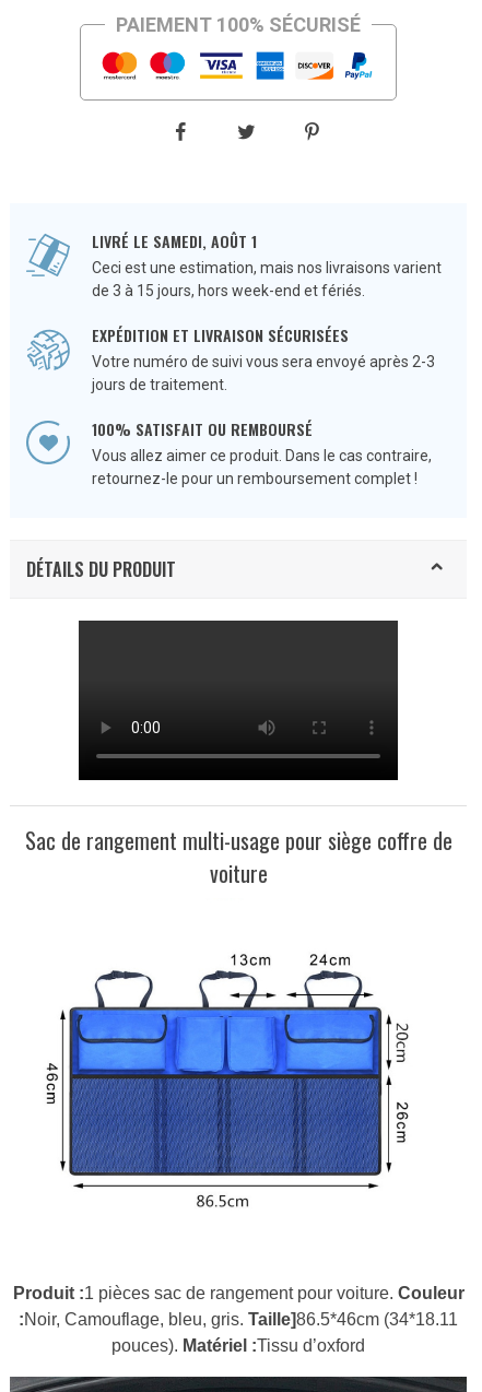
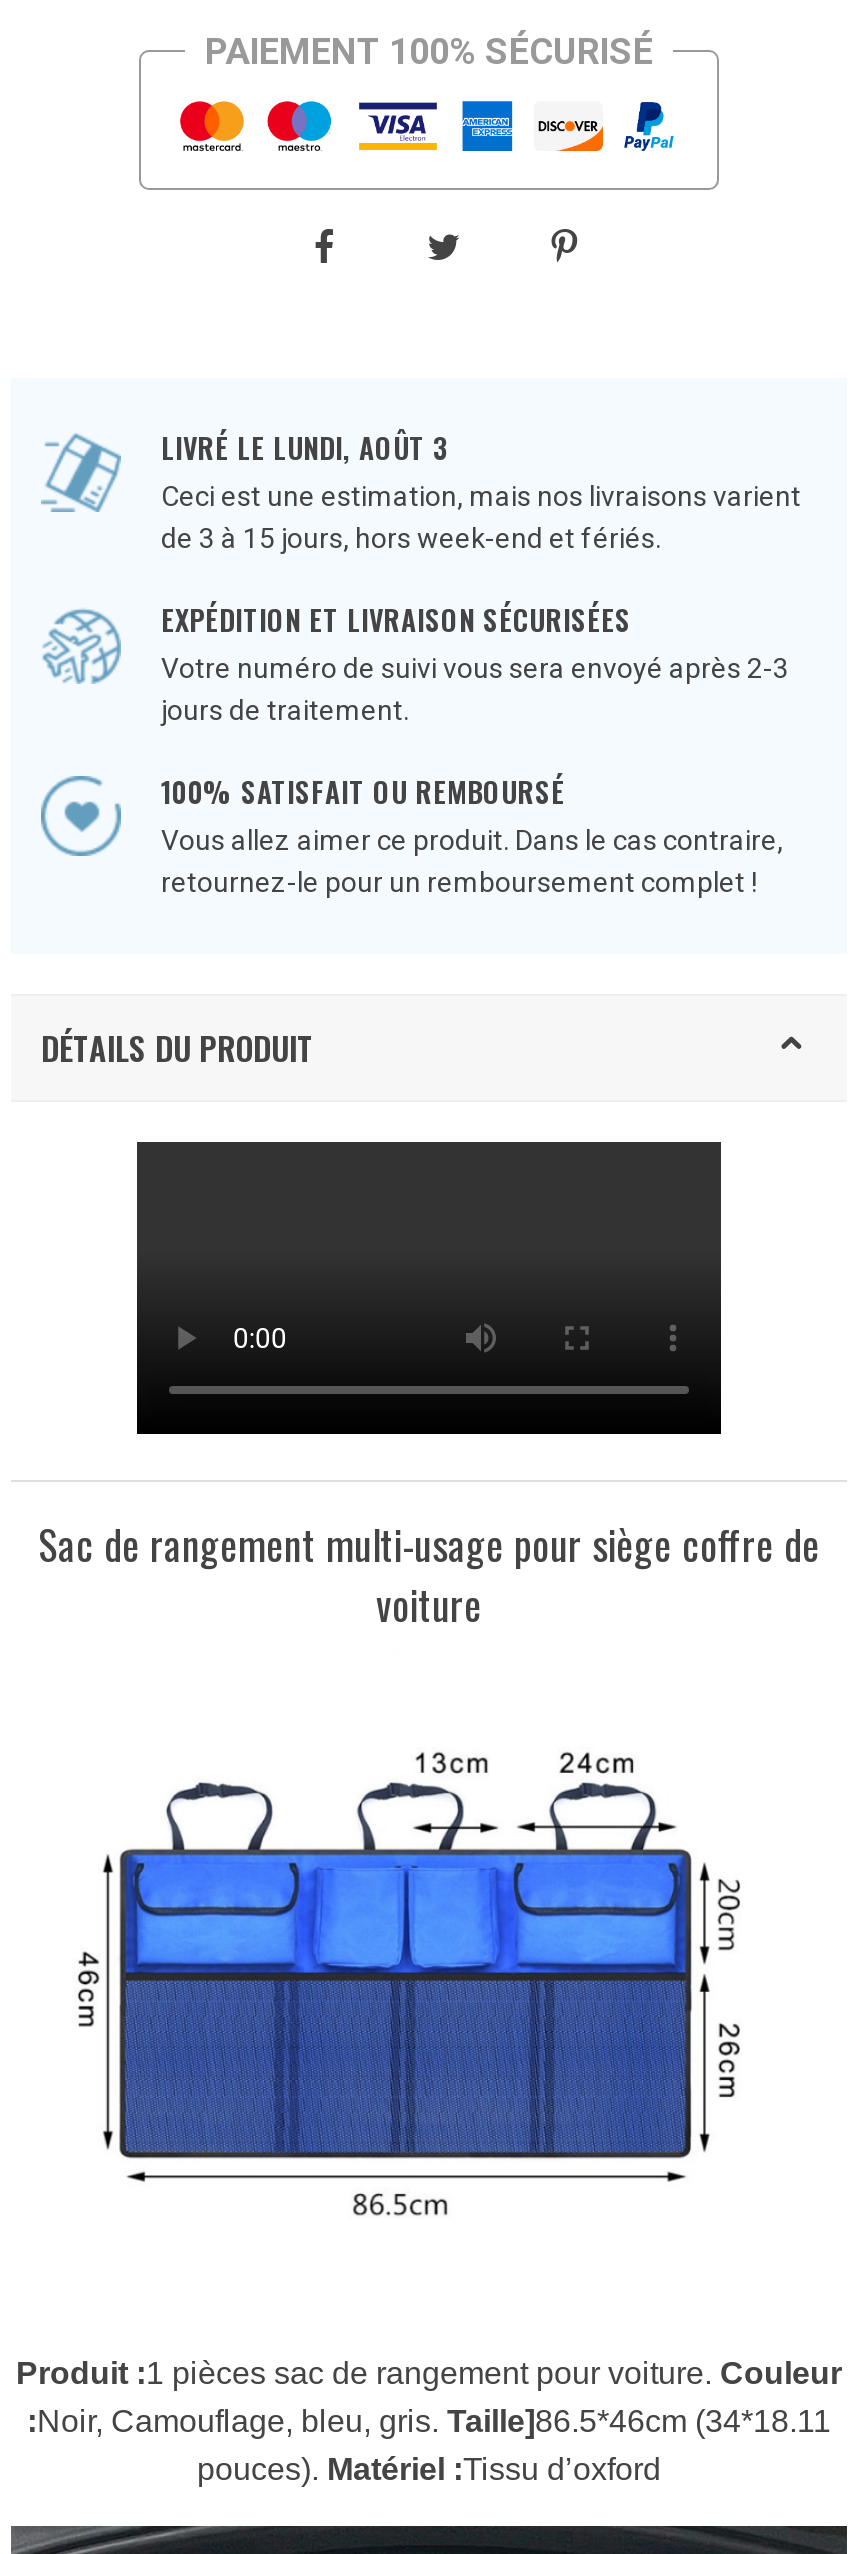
[92,229,257,252] LIVRÉ LE SAMEDI, AOÛT 1 -> [161,426,449,468] LIVRÉ LE LUNDI, AOÛT 3

